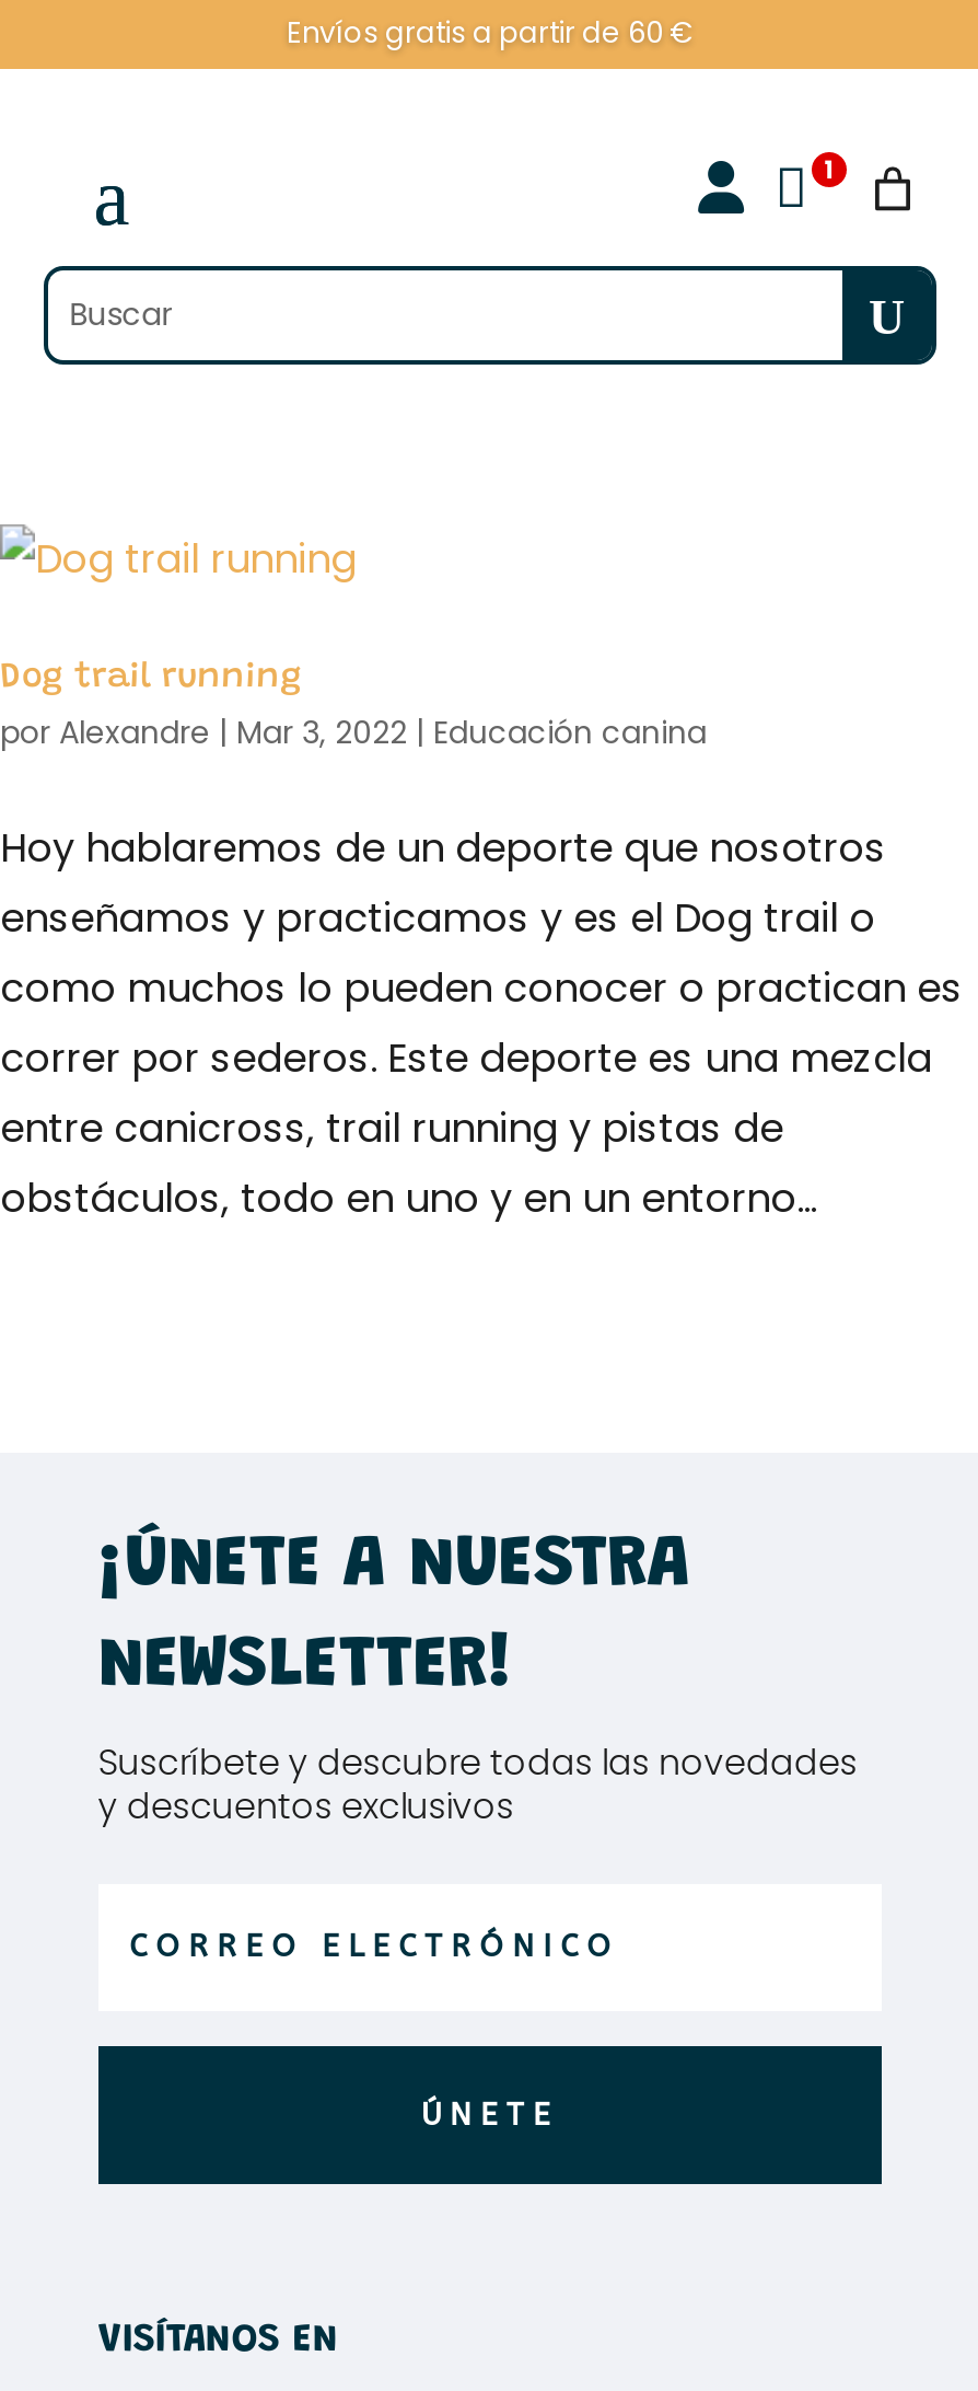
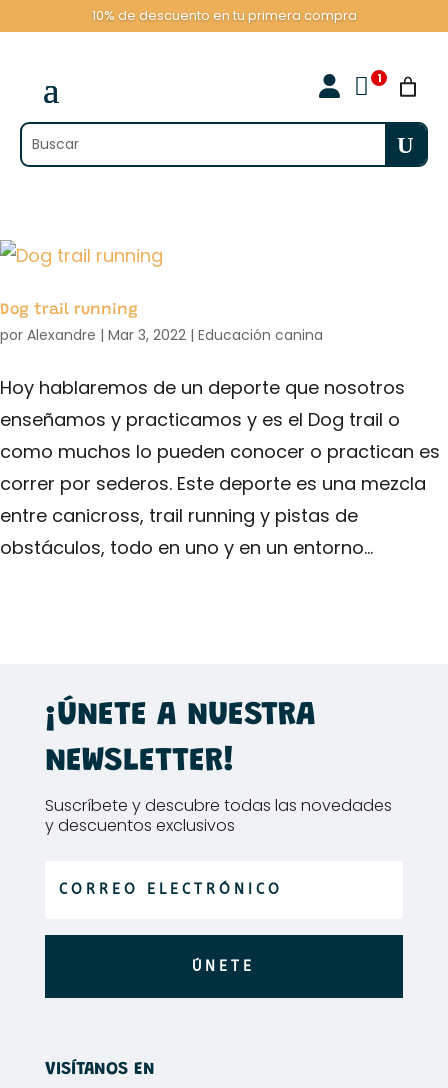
[287,12,694,54] Envíos gratis a partir de 60 € -> [91,6,356,25] 10% de descuento en tu primera compra

